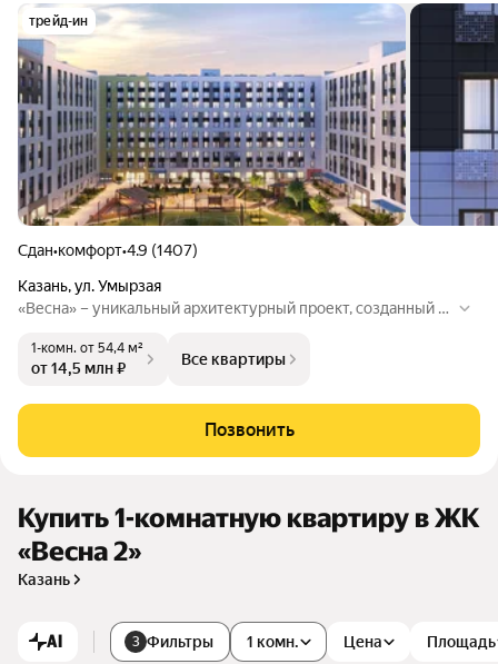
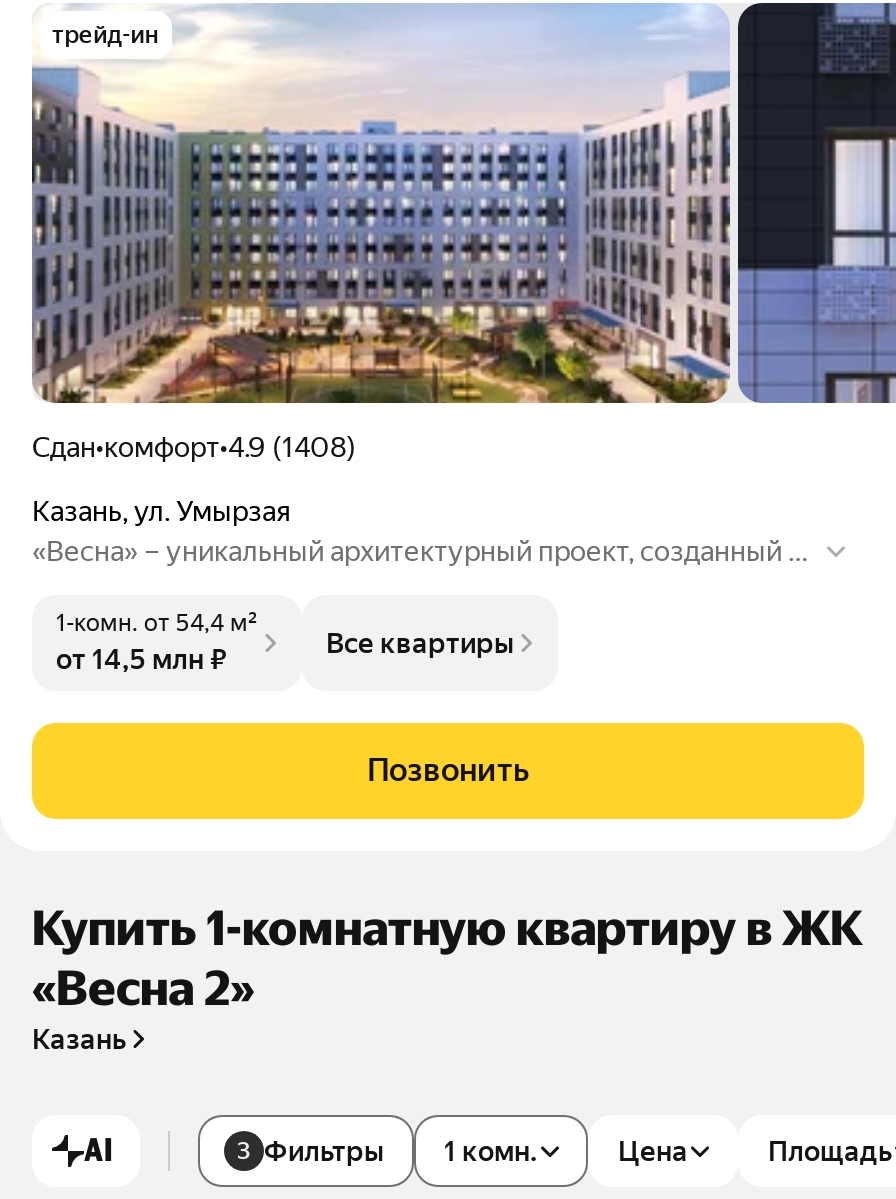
[28,241,198,259] Сдан•комфорт•4.9 (1407) -> [50,431,356,463] Сдан•комфорт•4.9 (1408)

